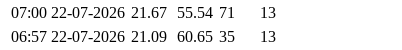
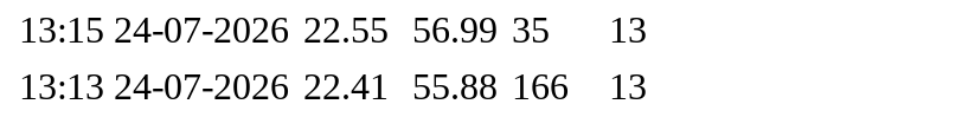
[11,4,276,21] 07:00 22-07-2026 21.67 55.54 71 13 -> [19,9,647,50] 13:15 24-07-2026 22.55 56.99 35 13
[11,28,276,45] 06:57 22-07-2026 21.09 60.65 35 13 -> [19,66,647,106] 13:13 24-07-2026 22.41 55.88 166 13

